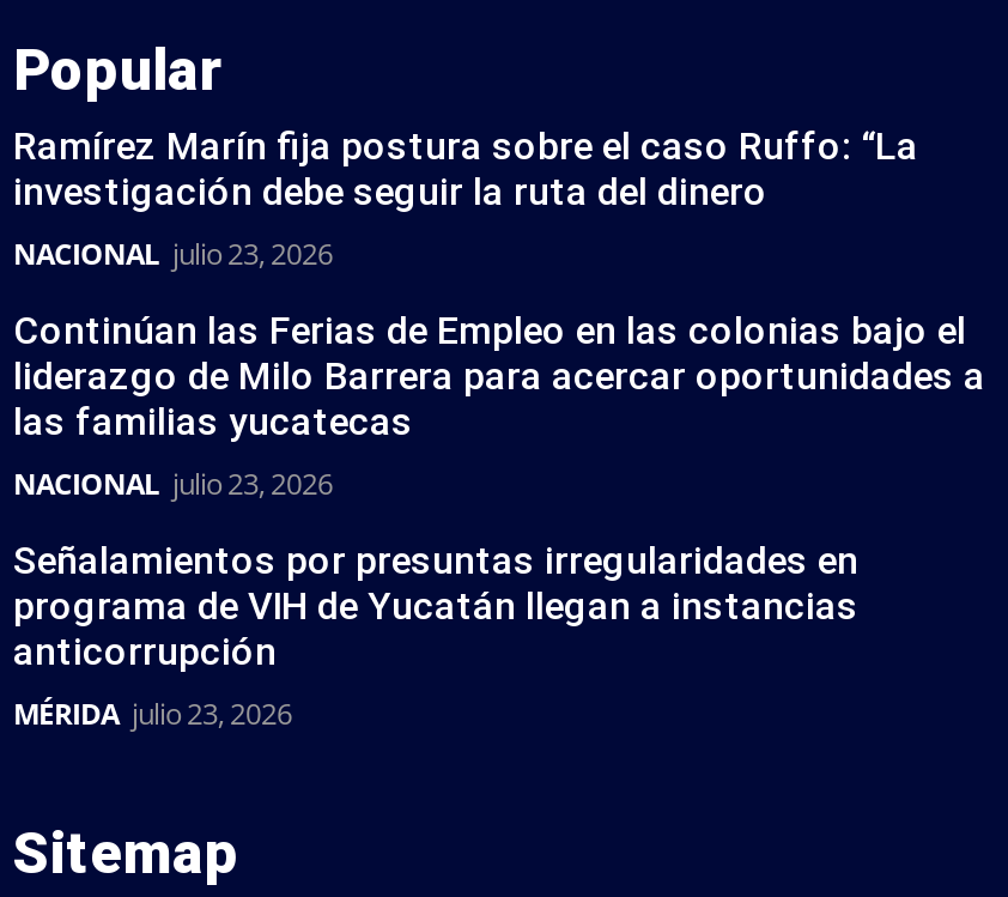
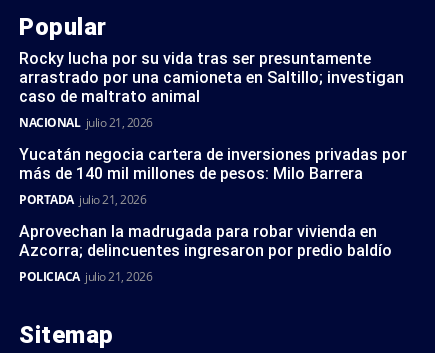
[13,123,918,274] Ramírez Marín fija postura sobre el caso Ruffo: “La | investigación debe seguir la ruta del dinero | NACIONAL julio 23, 2026 -> [19,49,404,131] Rocky lucha por su vida tras ser presuntamente | arrastrado por una camioneta en Saltillo; investigan | caso de maltrato animal | NACIONAL julio 21, 2026
[13,308,985,504] Continúan las Ferias de Empleo en las colonias bajo el | liderazgo de Milo Barrera para acercar oportunidades a | las familias yucatecas | NACIONAL julio 23, 2026 -> [19,145,407,208] Yucatán negocia cartera de inversiones privadas por | más de 140 mil millones de pesos: Milo Barrera | PORTADA julio 21, 2026
[13,538,858,734] Señalamientos por presuntas irregularidades en | programa de VIH de Yucatán llegan a instancias | anticorrupción | MÉRIDA julio 23, 2026 -> [19,222,392,285] Aprovechan la madrugada para robar vivienda en | Azcorra; delincuentes ingresaron por predio baldío | POLICIACA julio 21, 2026

